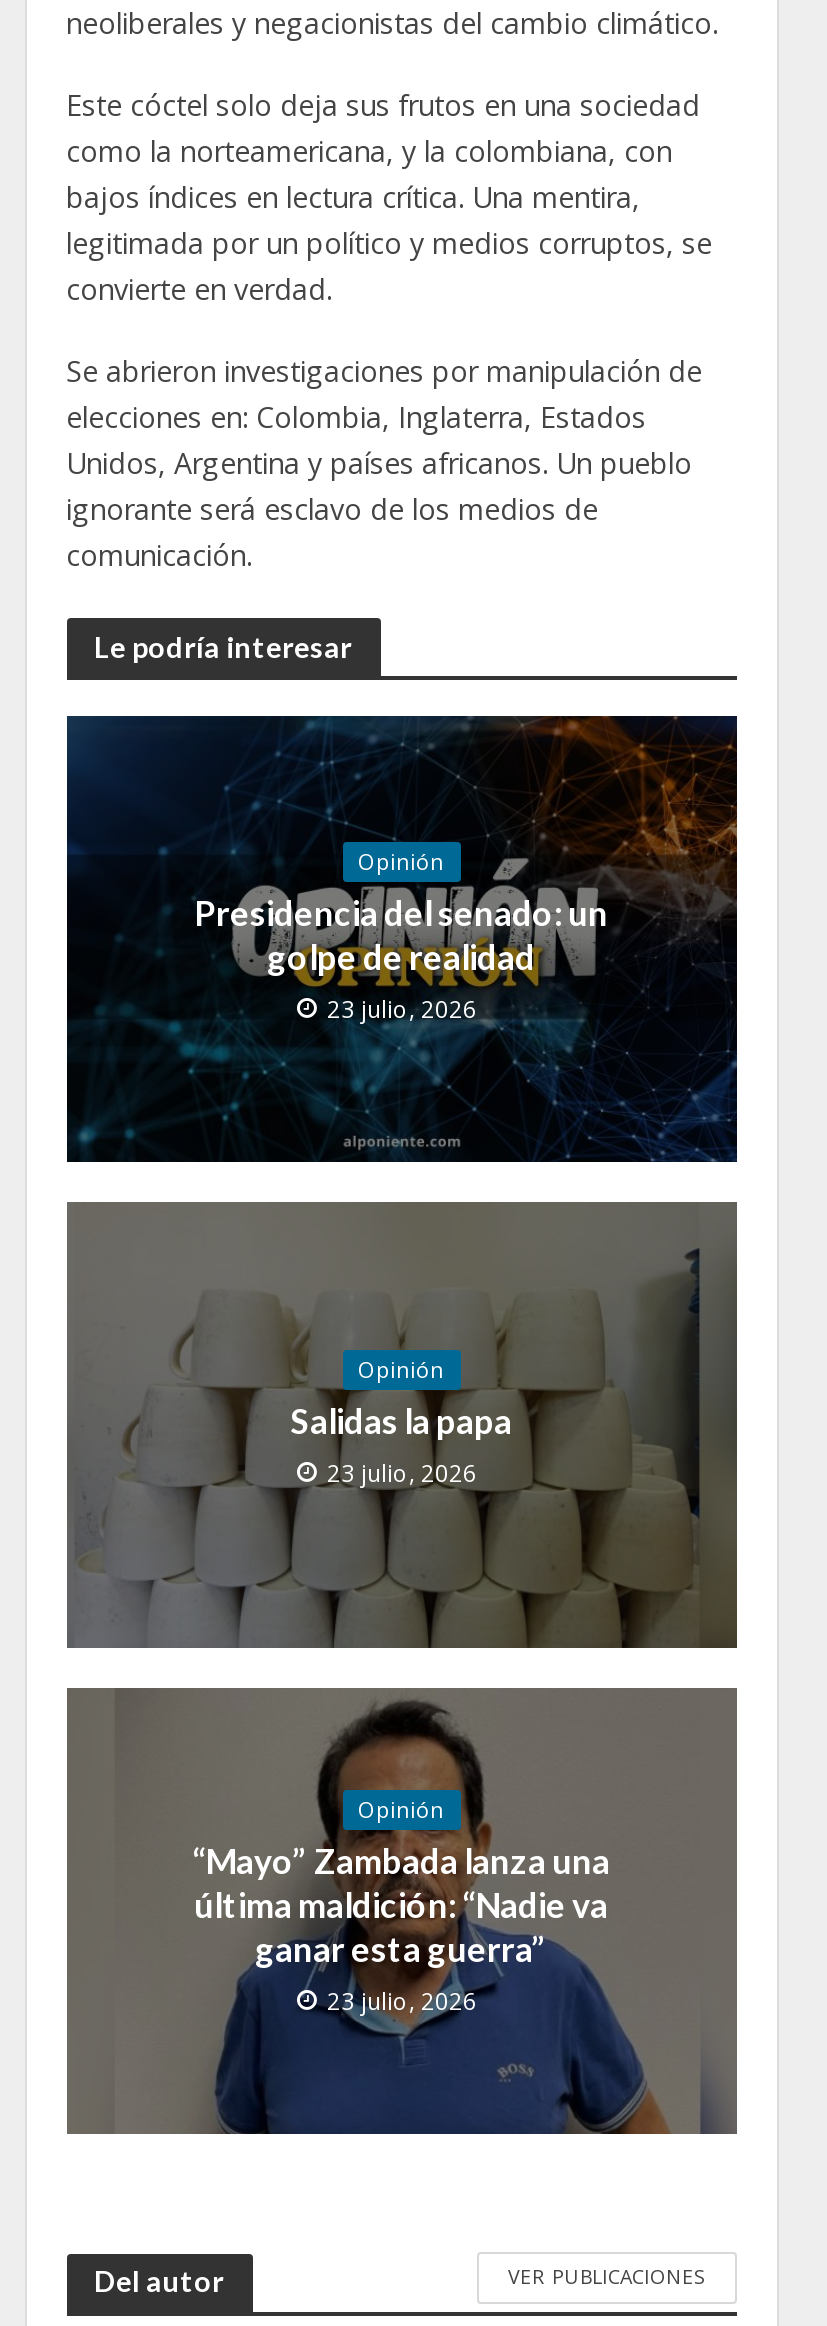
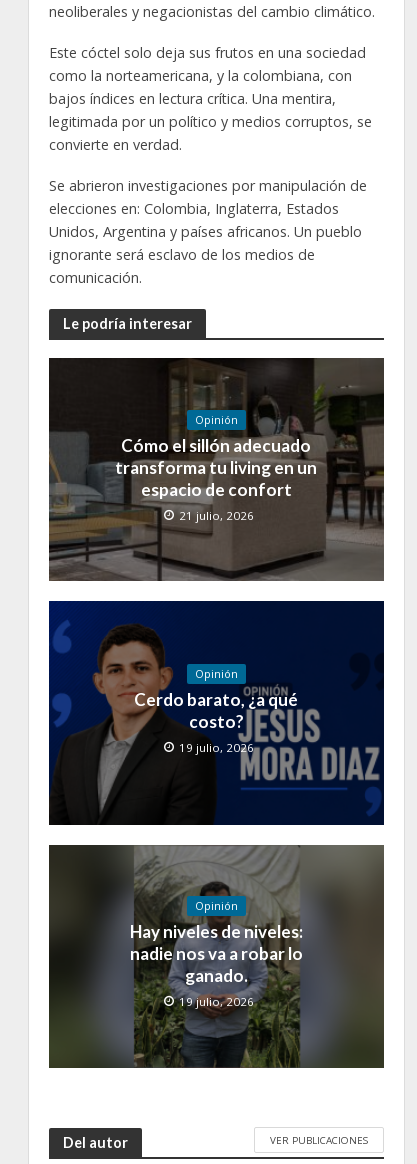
[67,716,739,1182] [image] | Presidencia del senado: un | golpe de realidad | 23 julio, 2026 -> [48,358,385,582] [image] | Cómo el sillón adecuado | transforma tu living en un | espacio de confort | 21 julio, 2026
[65,1200,739,1650] [image] | Salidas la papa | 23 julio, 2026 -> [48,591,384,826] [image] | Cerdo barato, ¿a qué | costo? | 19 julio, 2026
[67,1688,737,2134] [image] | “Mayo” Zambada lanza una | última maldición: “Nadie va | ganar esta guerra” | 23 julio, 2026 -> [50,846,383,1068] [image] | Hay niveles de niveles: | nadie nos va a robar lo | ganado. | 19 julio, 2026

